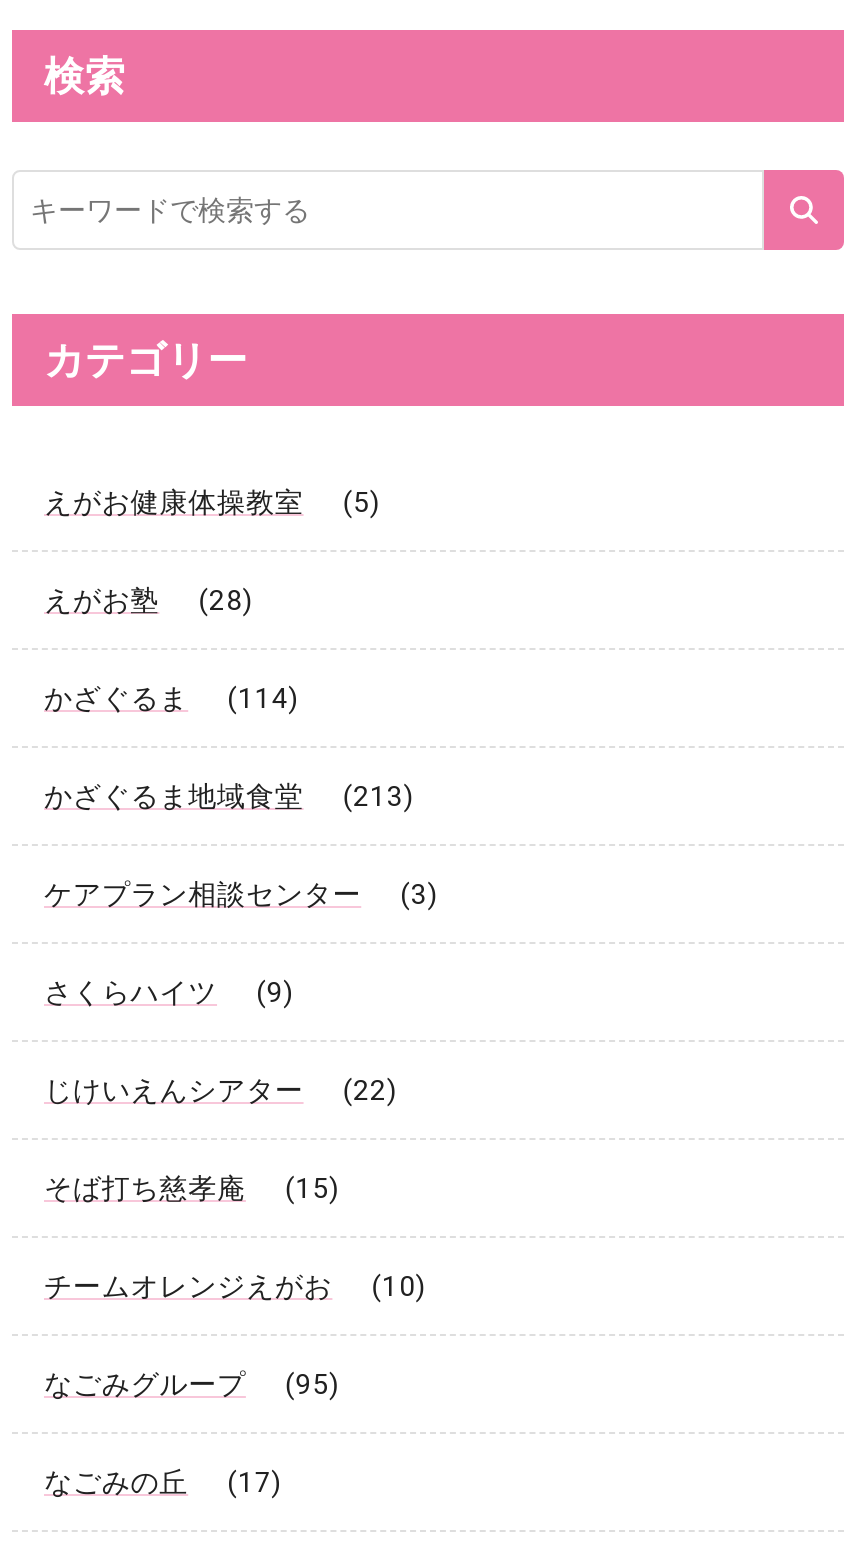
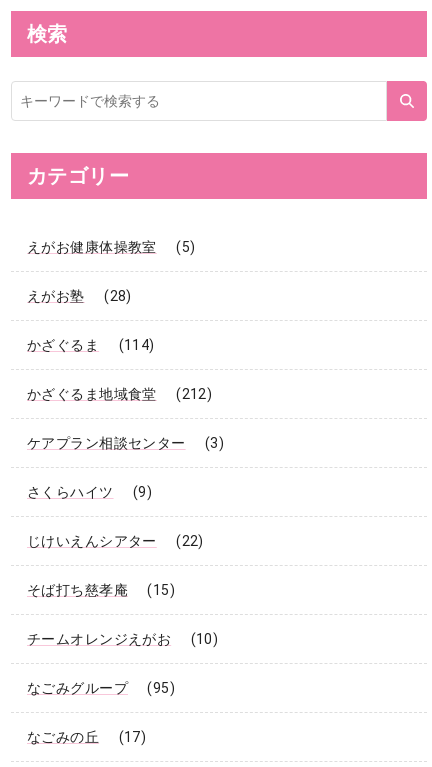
[44,781,415,813] かざぐるま地域食堂 (213) -> [27,386,212,402] かざぐるま地域食堂 (212)

